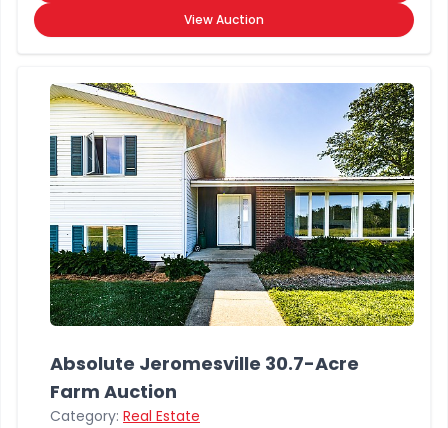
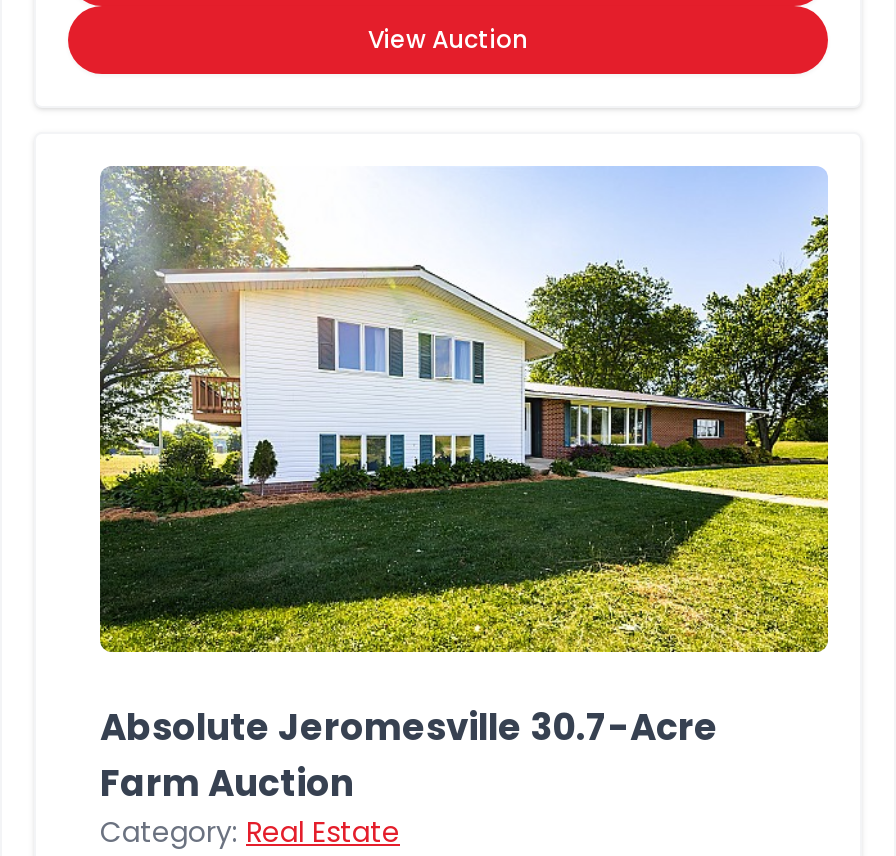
[49,82,415,327] [image] -> [98,164,830,654] [image]

